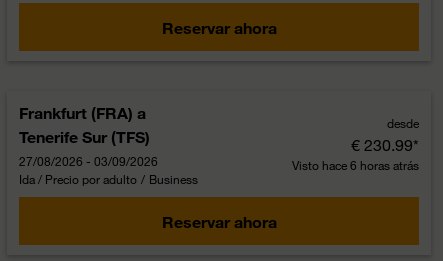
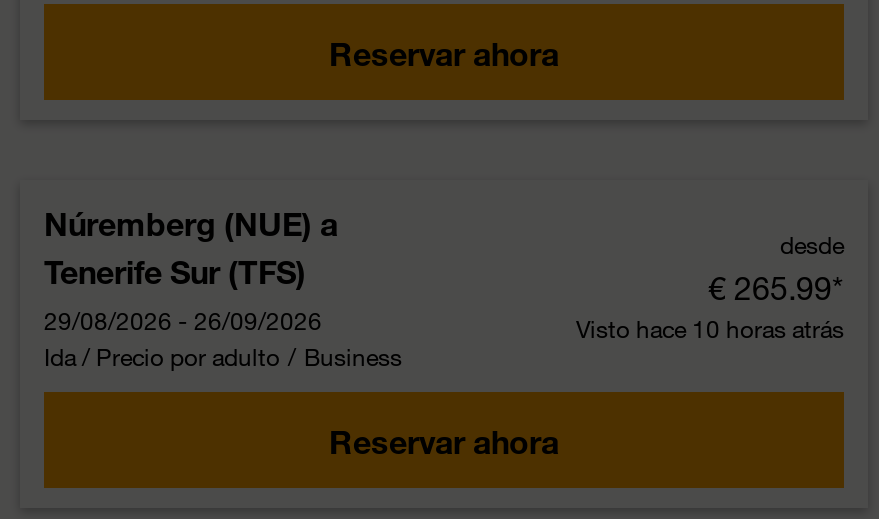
[19,103,146,122] Frankfurt (FRA) a -> [44,204,338,242] Núremberg (NUE) a
[351,135,419,154] € 230.99* -> [708,268,844,306] € 265.99*
[19,154,158,169] 27/08/2026 - 03/09/2026 -> [44,306,322,336] 29/08/2026 - 26/09/2026
[292,158,419,173] Visto hace 6 horas atrás -> [576,314,844,344] Visto hace 10 horas atrás

